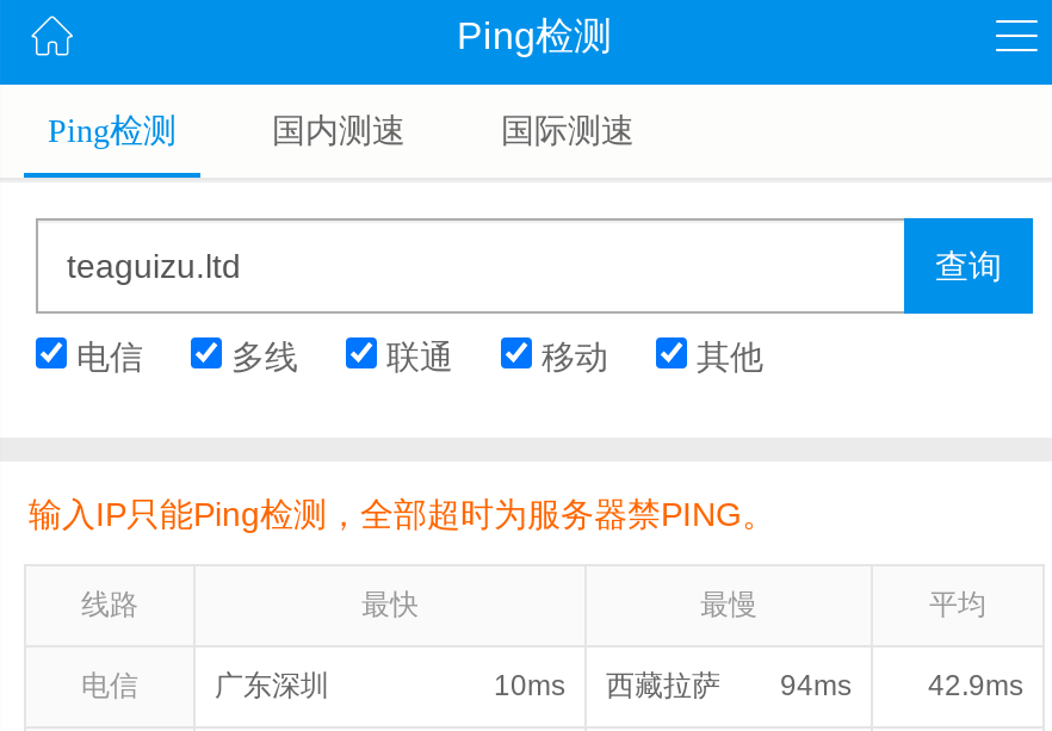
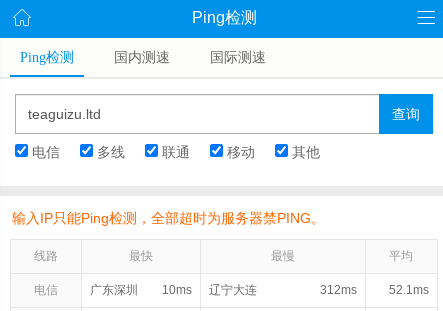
[606,670,1023,703] 西藏拉萨 | 94ms | 42.9ms -> [209,283,429,297] 辽宁大连 | 312ms | 52.1ms

